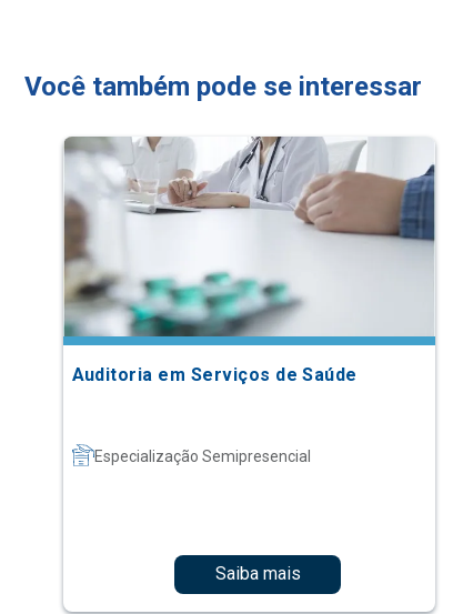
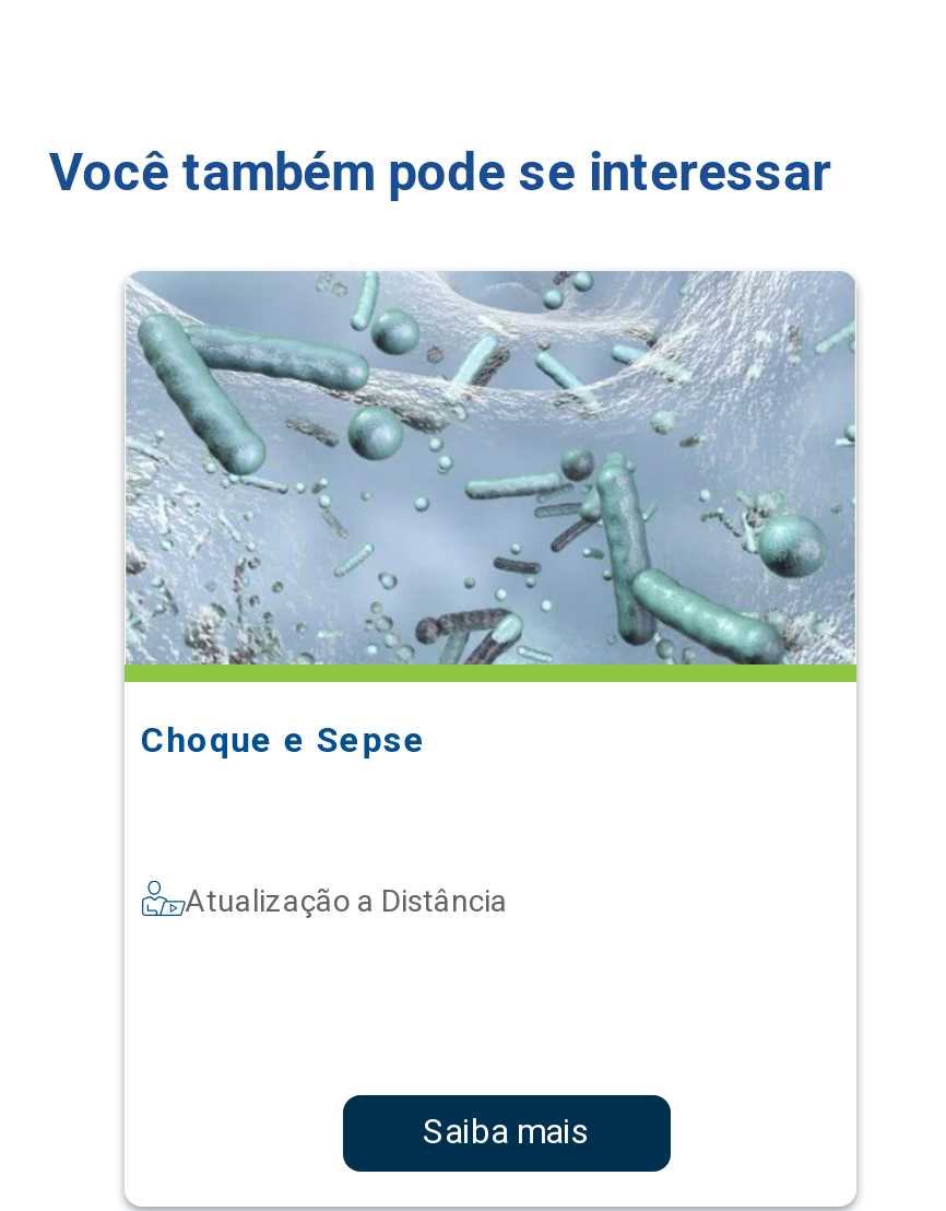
[62,137,436,385] [image] | Auditoria em Serviços de Saúde -> [122,269,859,760] [image] | Choque e Sepse
[94,447,310,465] Especialização Semipresencial -> [185,883,508,918] Atualização a Distância

